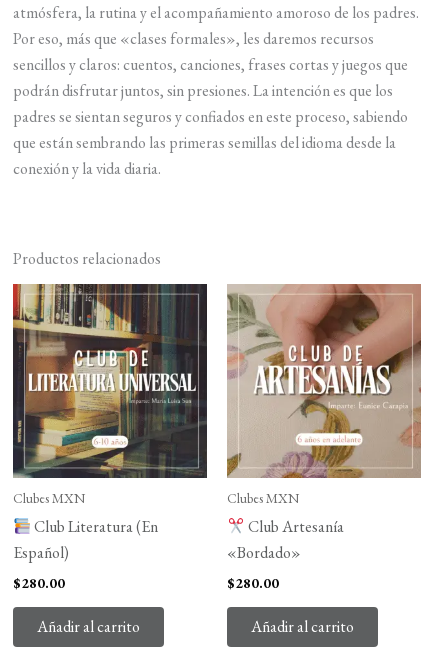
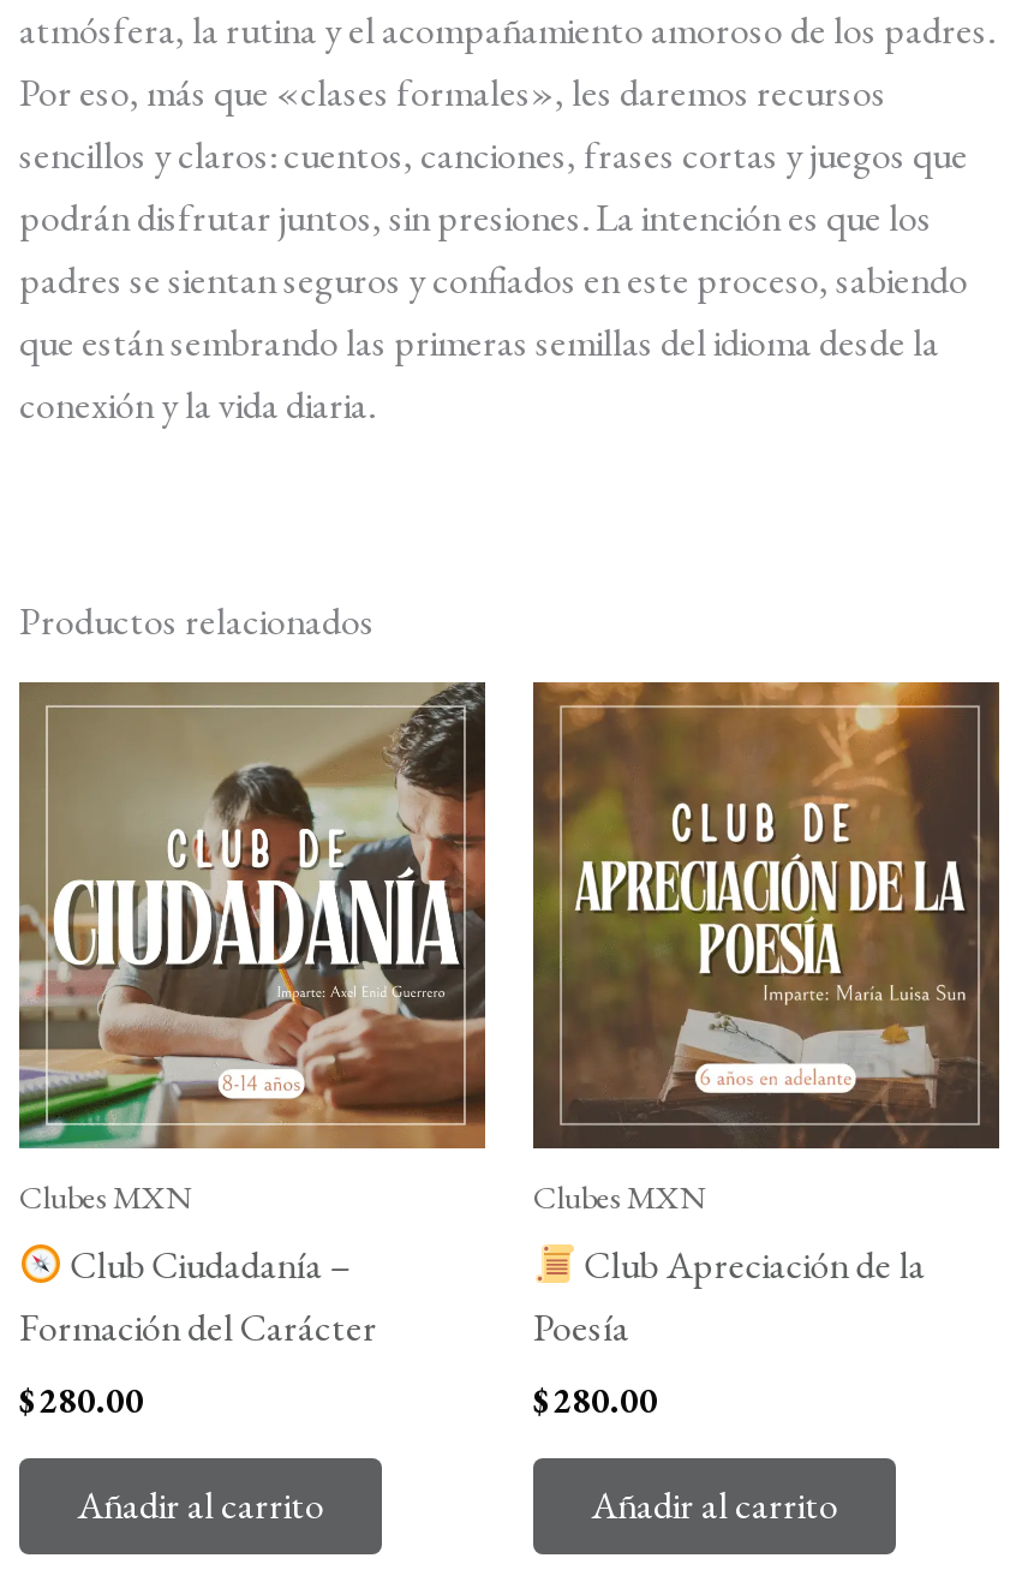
[12,283,208,563] [image] | Club Literatura (En | Español) -> [17,680,488,1353] [image] | Club Ciudadanía – | Formación del Carácter
[226,283,422,563] [image] | Club Artesanía | «Bordado» -> [531,680,1002,1353] [image] | Club Apreciación de la | Poesía

